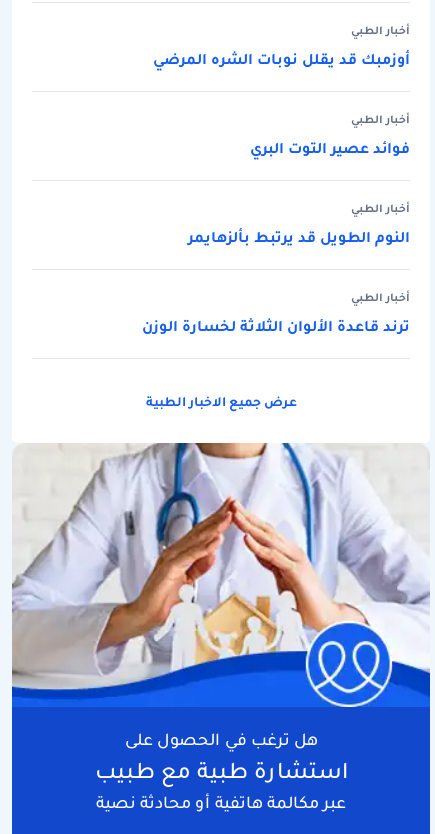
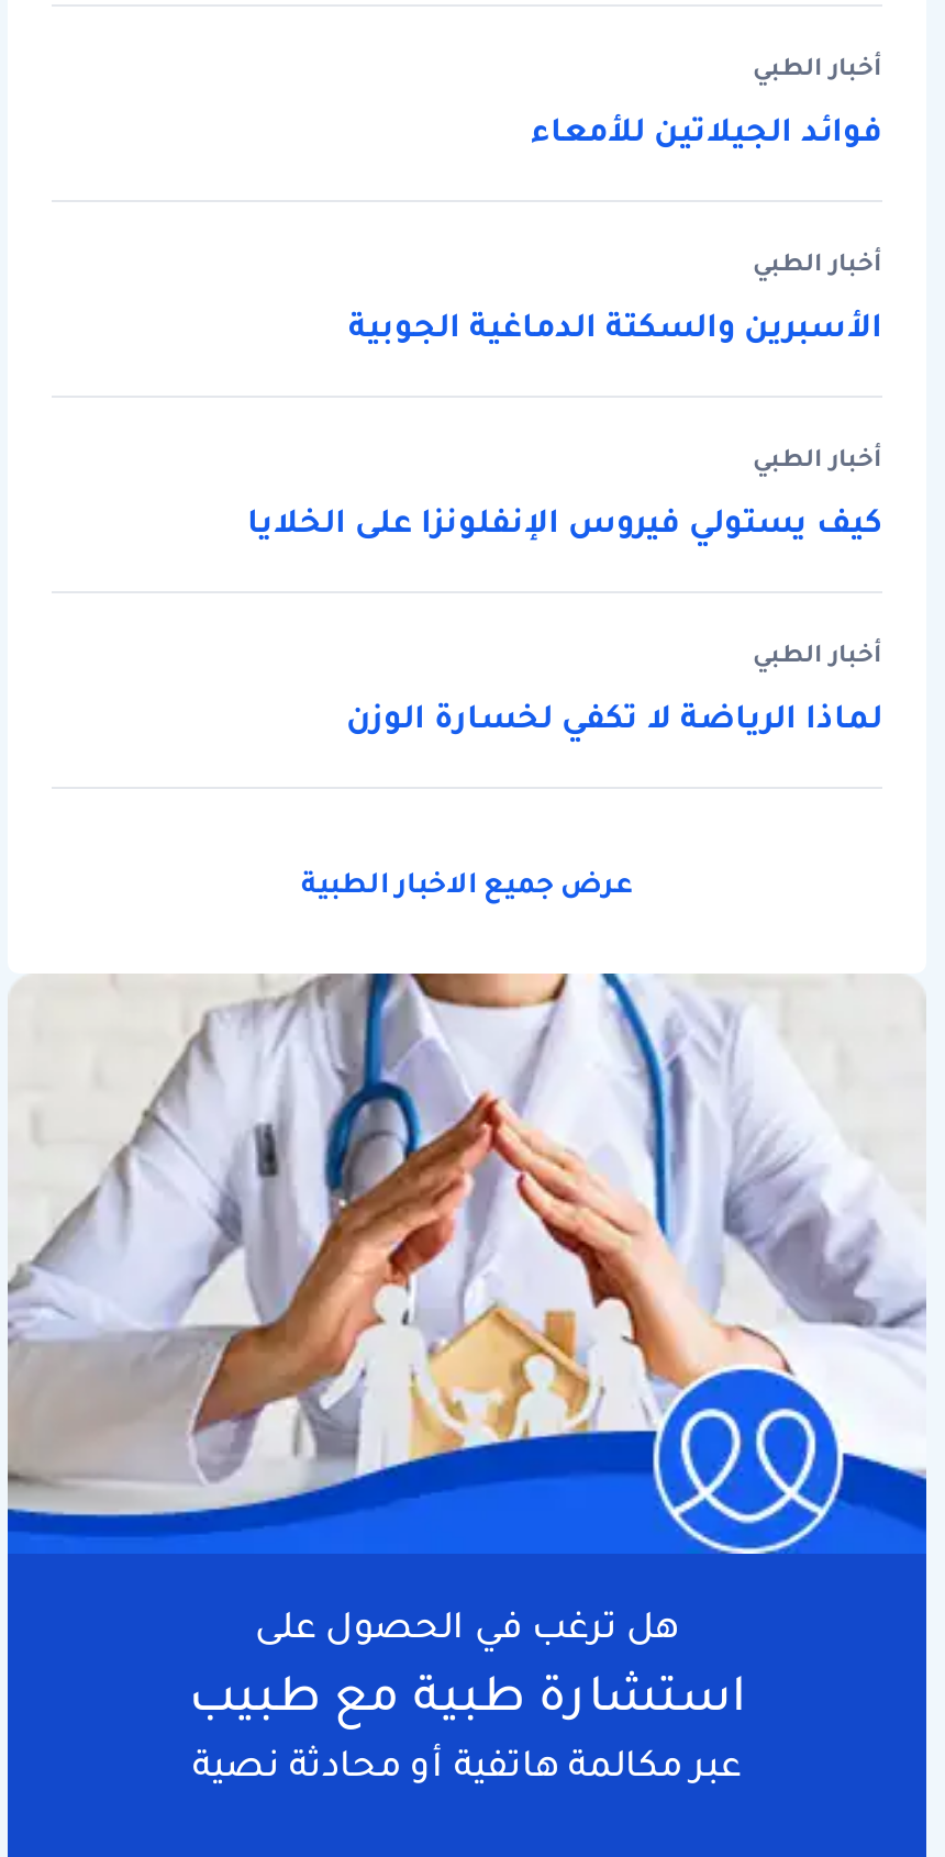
[153,47,410,71] أوزمبك قد يقلل نوبات الشره المرضي -> [531,103,882,156] فوائد الجيلاتين للأمعاء
[250,136,410,160] فوائد عصير التوت البري -> [348,299,882,352] الأسبرين والسكتة الدماغية الجوبية
[188,225,410,249] النوم الطويل قد يرتبط بألزهايمر -> [247,494,882,547] كيف يستولي فيروس الإنفلونزا على الخلايا
[142,314,410,338] ترند قاعدة الألوان الثلاثة لخسارة الوزن -> [346,690,882,743] لماذا الرياضة لا تكفي لخسارة الوزن

